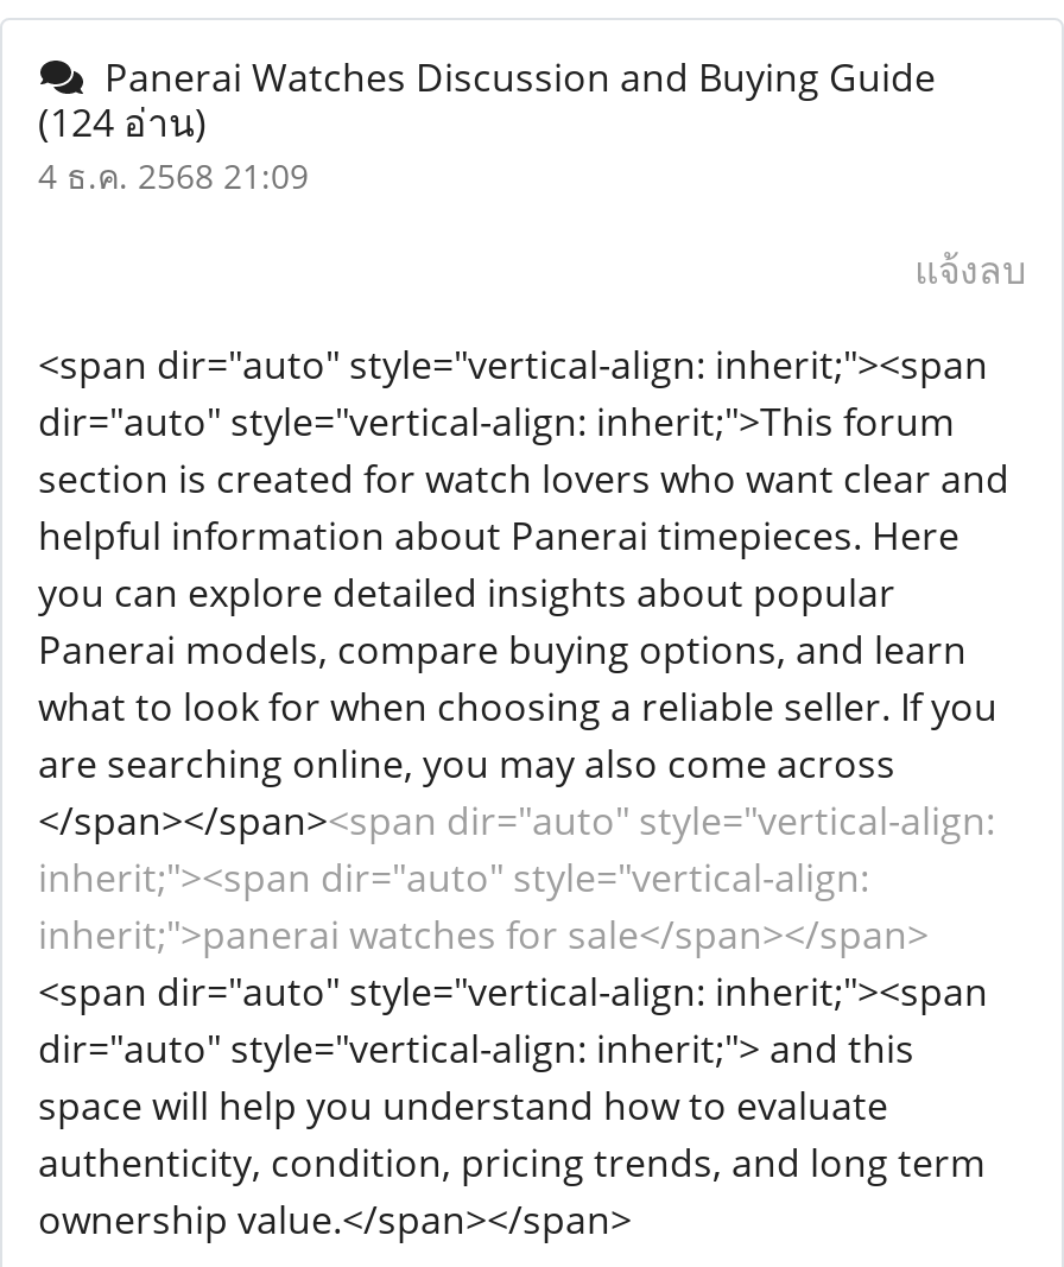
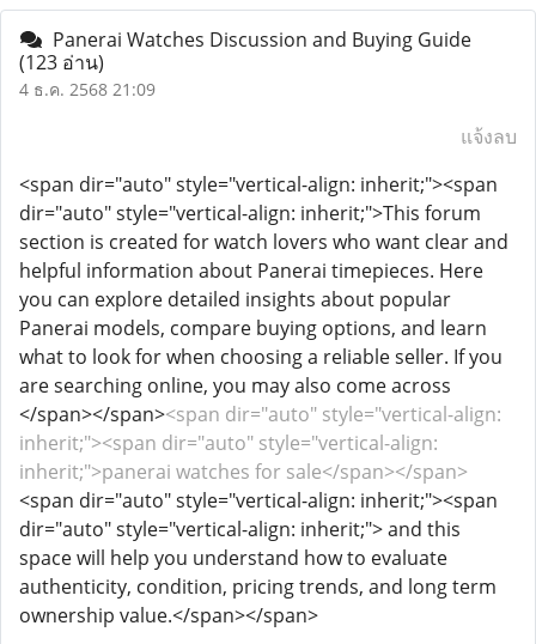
[38,96,207,148] (124 อ่าน) -> [19,49,104,75] (123 อ่าน)

